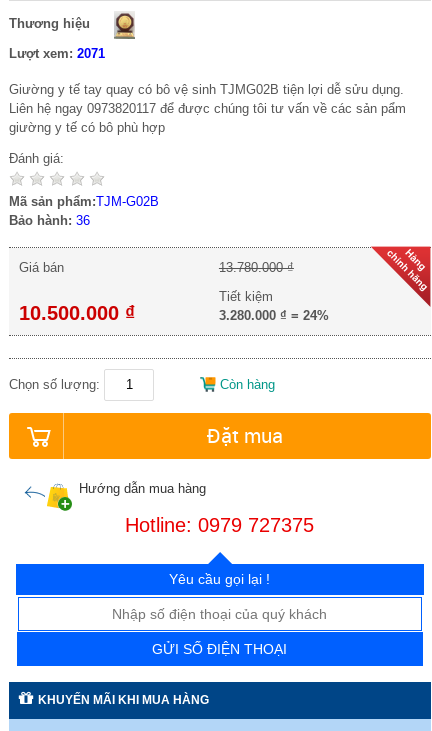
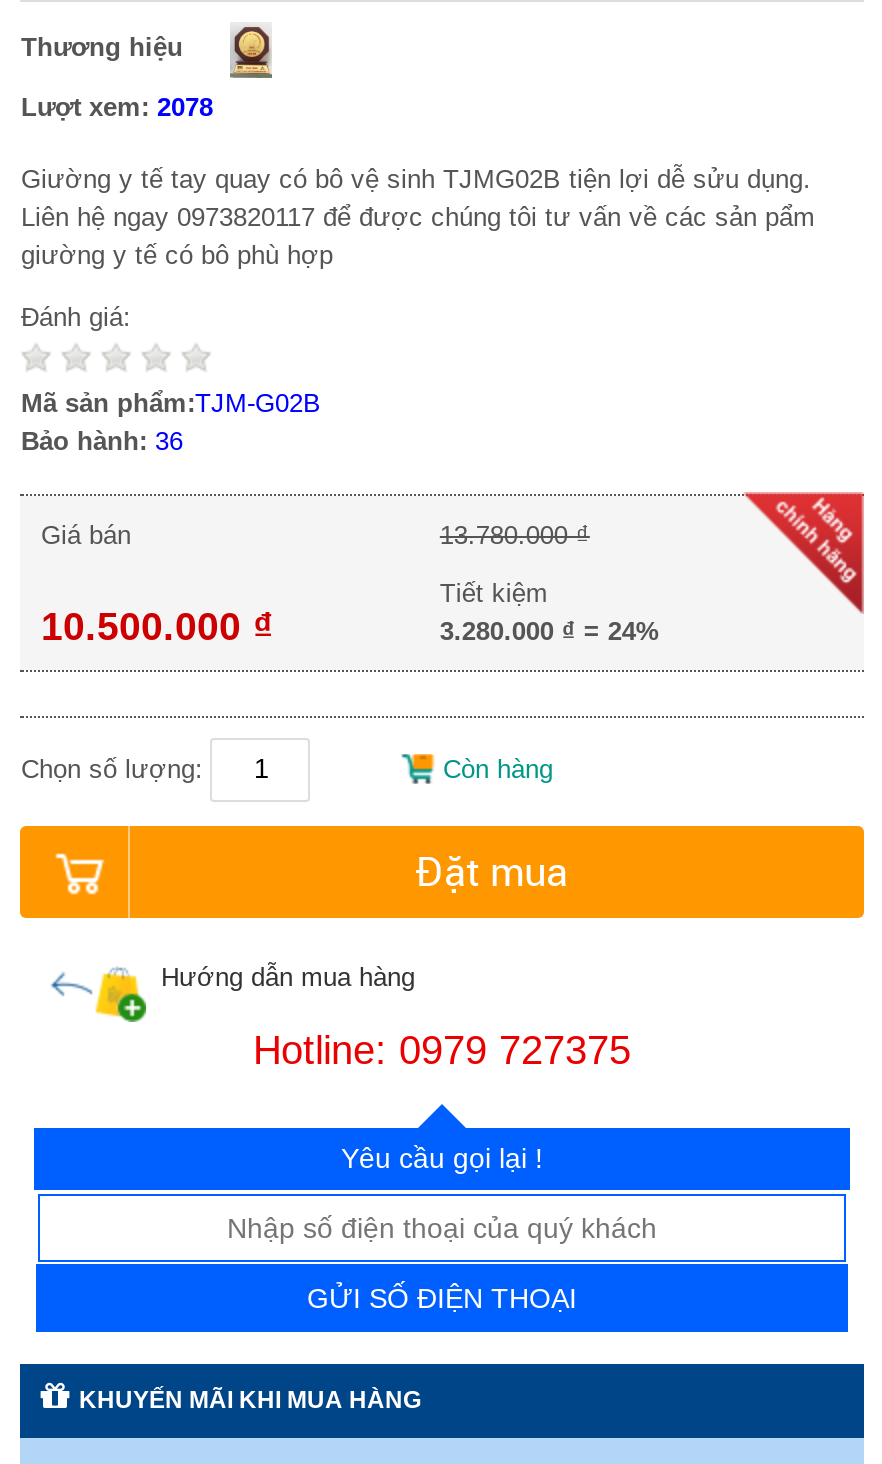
[9,46,105,61] Lượt xem: 2071 -> [21,92,213,122] Lượt xem: 2078

